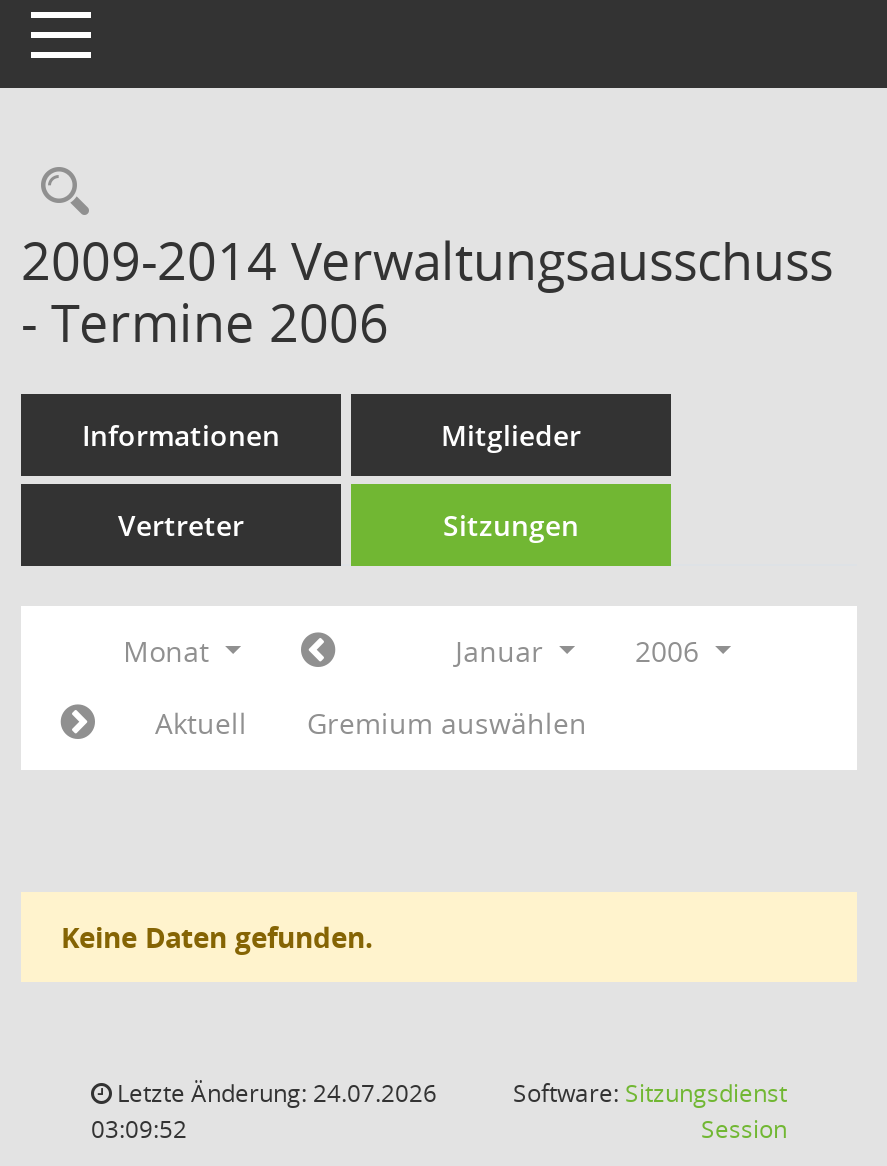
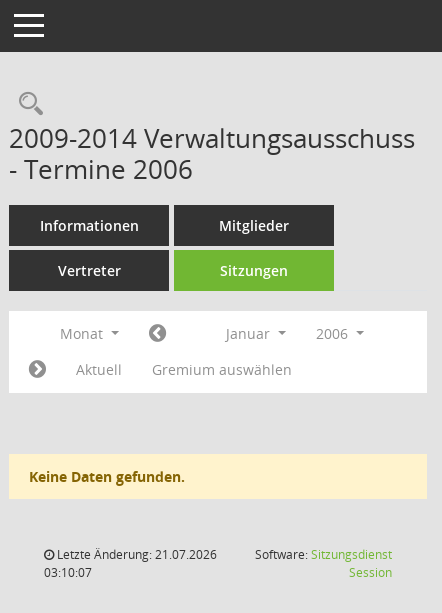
[111,1076,437,1110] Letzte Änderung: 24.07.2026 -> [54,546,217,563] Letzte Änderung: 21.07.2026
[91,1112,187,1146] 03:09:52 -> [44,564,92,581] 03:10:07

